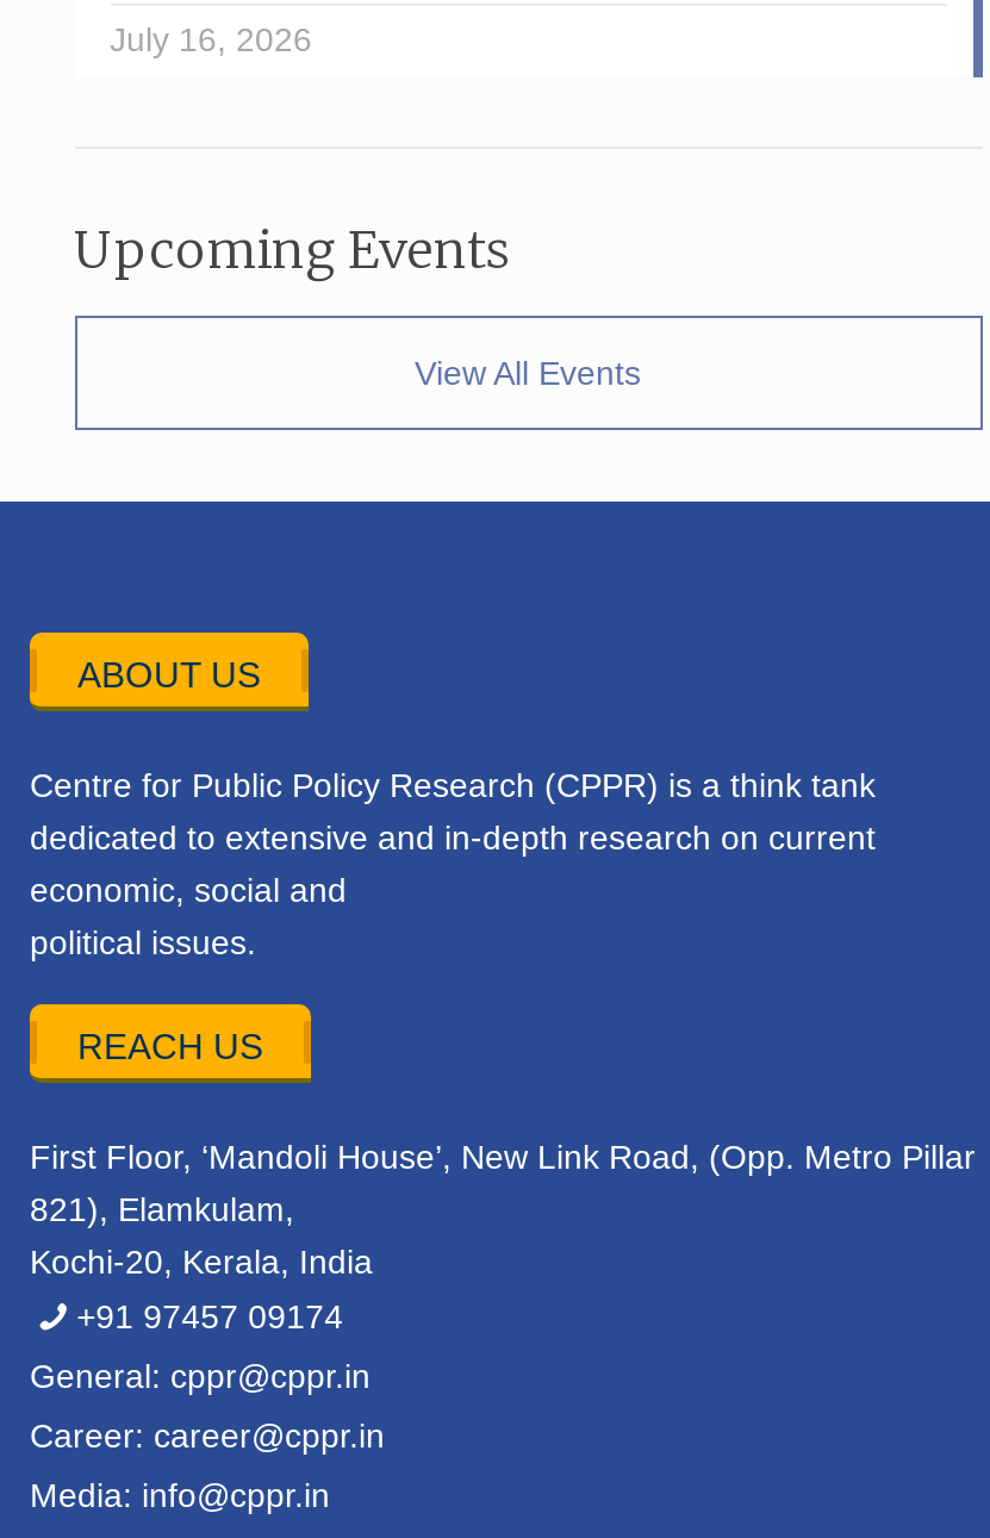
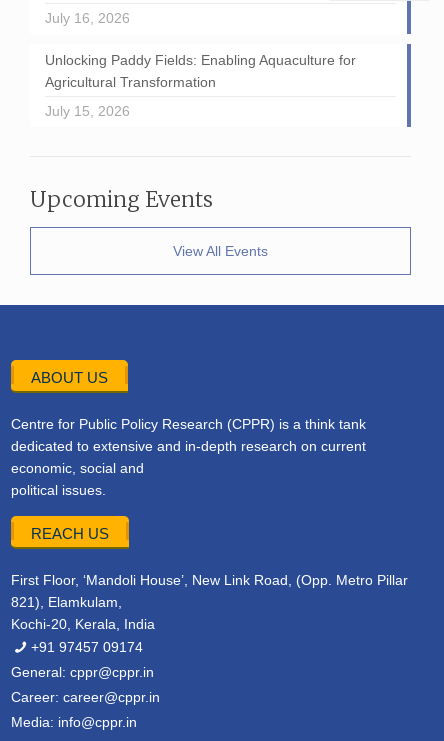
none -> [44,52,355,119] Unlocking Paddy Fields: Enabling Aquaculture for | Agricultural Transformation | July 15, 2026

